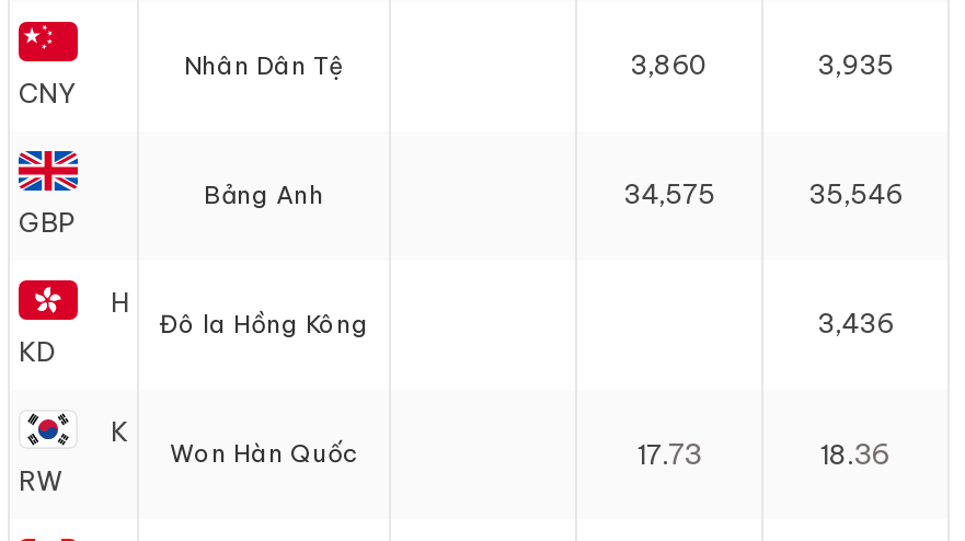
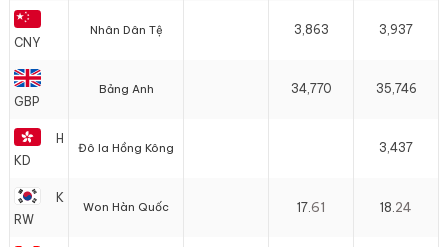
[630,48,709,81] 3,860 -> [293,22,328,37] 3,863
[817,48,894,81] 3,935 -> [379,22,413,37] 3,937
[623,177,715,210] 34,575 -> [290,81,331,96] 34,770
[808,177,903,210] 35,546 -> [375,81,416,96] 35,746
[817,307,894,339] 3,436 -> [379,140,413,155] 3,437
[637,436,701,471] 17.73 -> [297,199,325,215] 17.61
[820,436,891,471] 18.36 -> [380,199,412,215] 18.24

